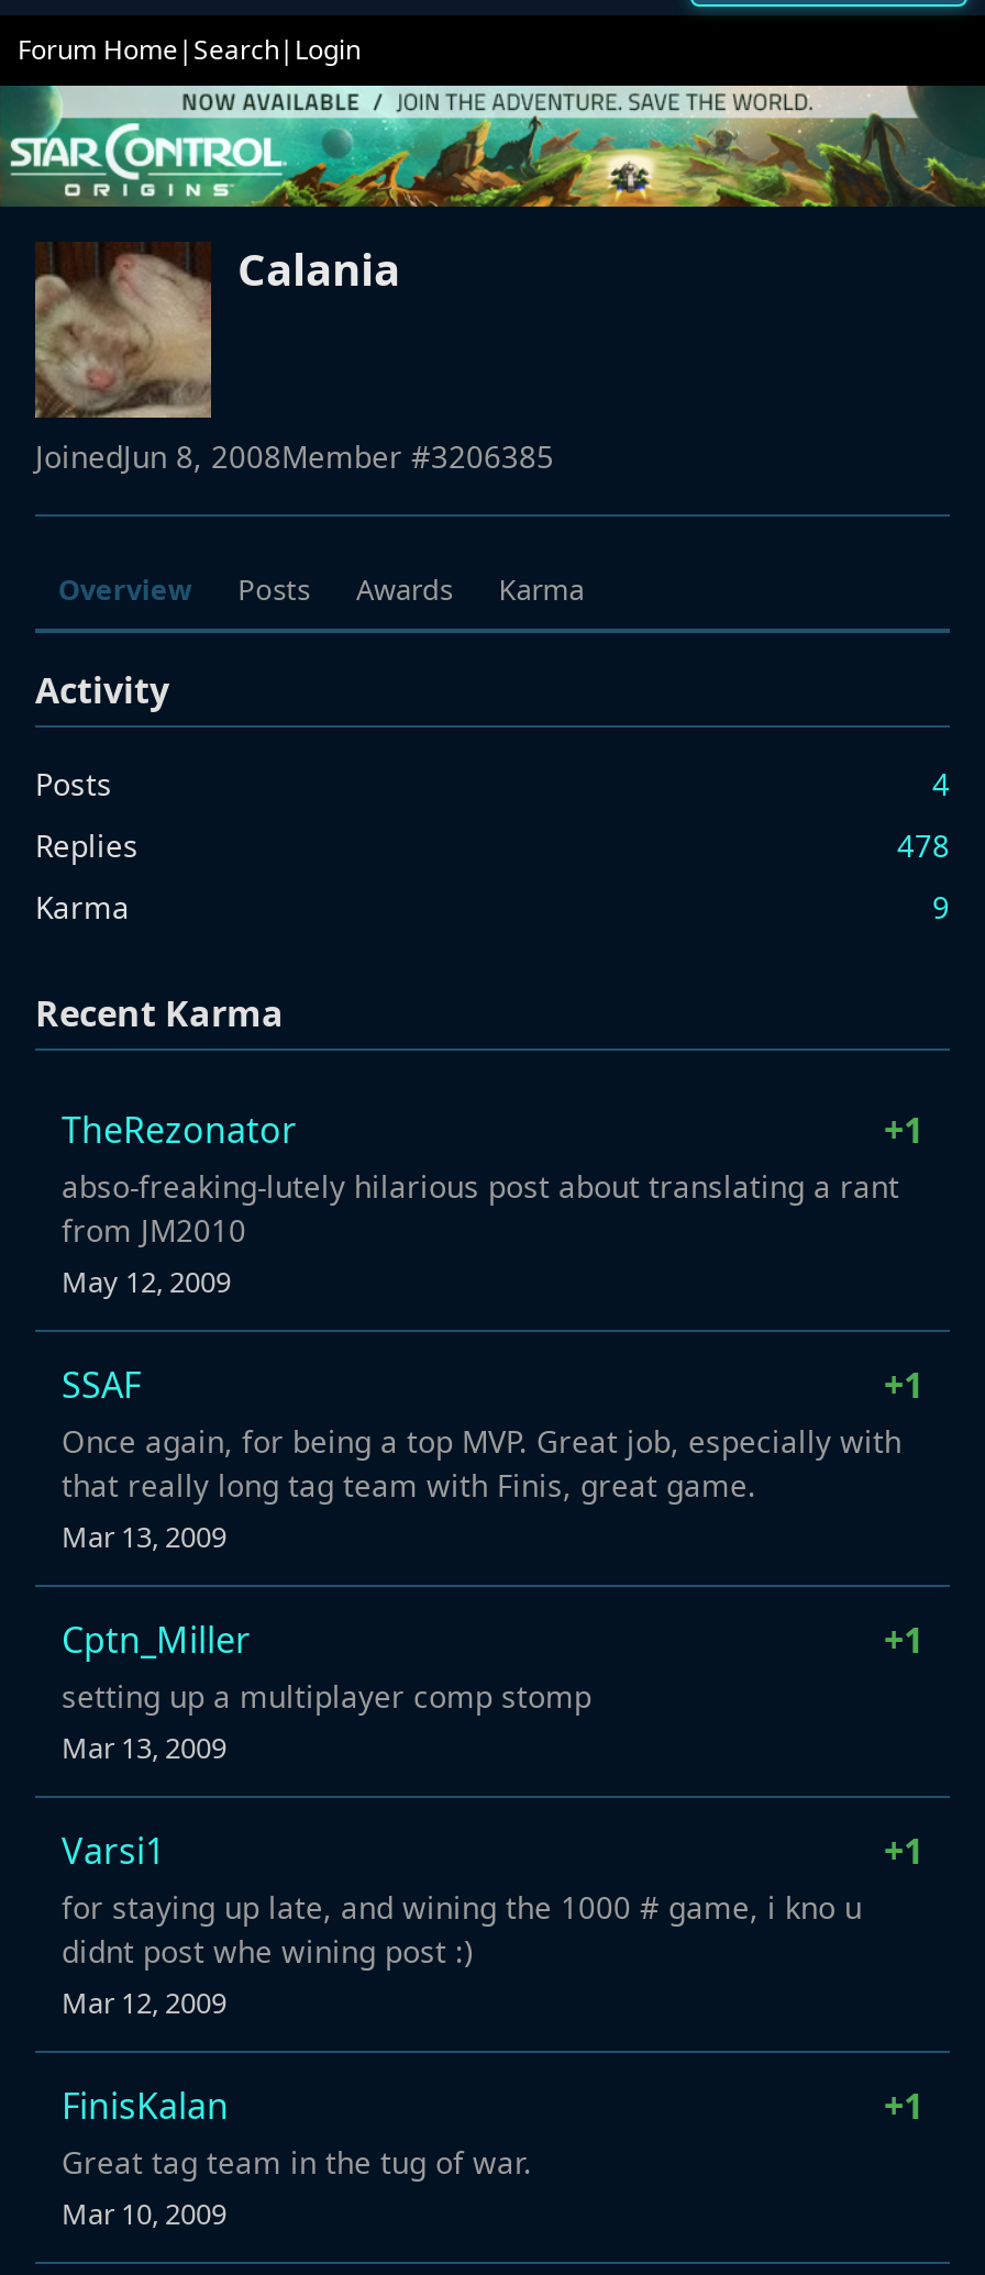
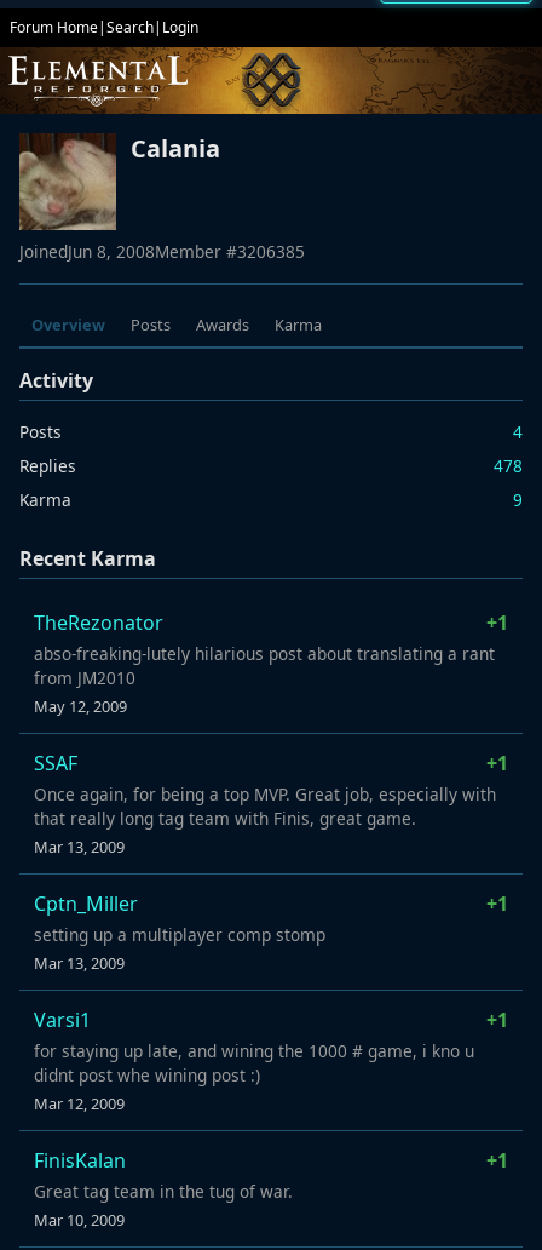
[7,84,978,209] [image] -> [4,46,538,115] [image]

